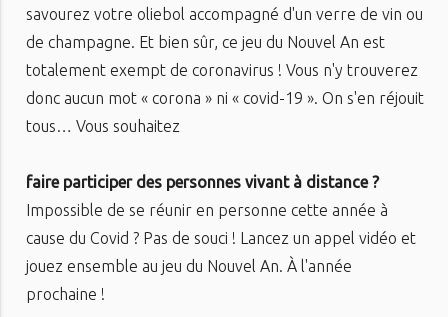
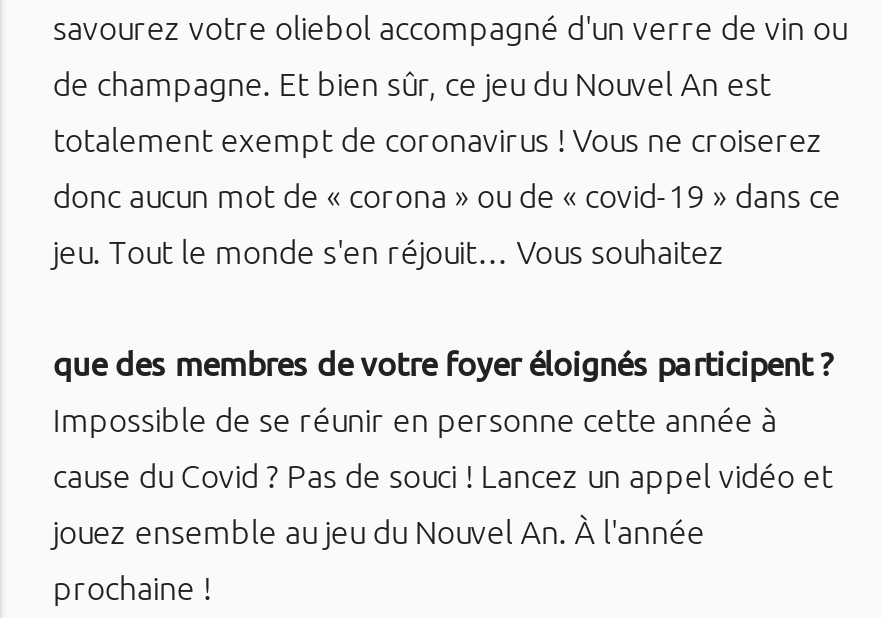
[26,61,418,79] totalement exempt de coronavirus ! Vous n'y trouverez -> [52,122,822,158] totalement exempt de coronavirus ! Vous ne croiserez
[26,89,424,107] donc aucun mot « corona » ni « covid-19 ». On s'en réjouit -> [52,178,840,214] donc aucun mot de « corona » ou de « covid-19 » dans ce
[26,117,180,135] tous… Vous souhaitez -> [52,234,724,270] jeu. Tout le monde s'en réjouit… Vous souhaitez
[26,173,379,191] faire participer des personnes vivant à distance ? -> [52,346,834,382] que des membres de votre foyer éloignés participent ?

